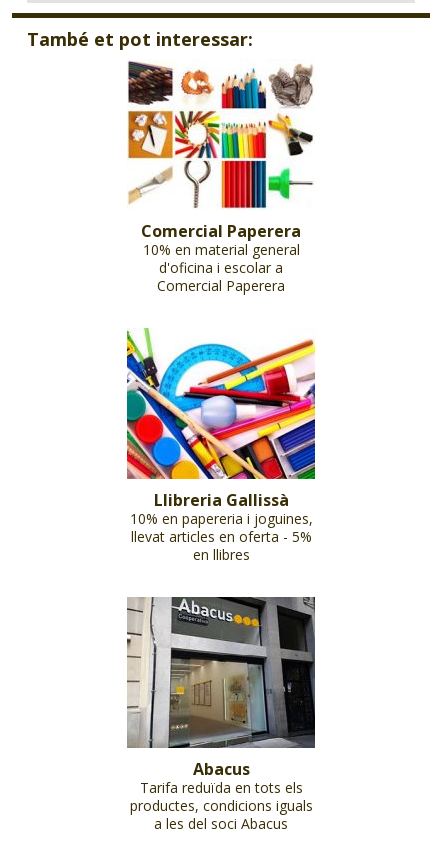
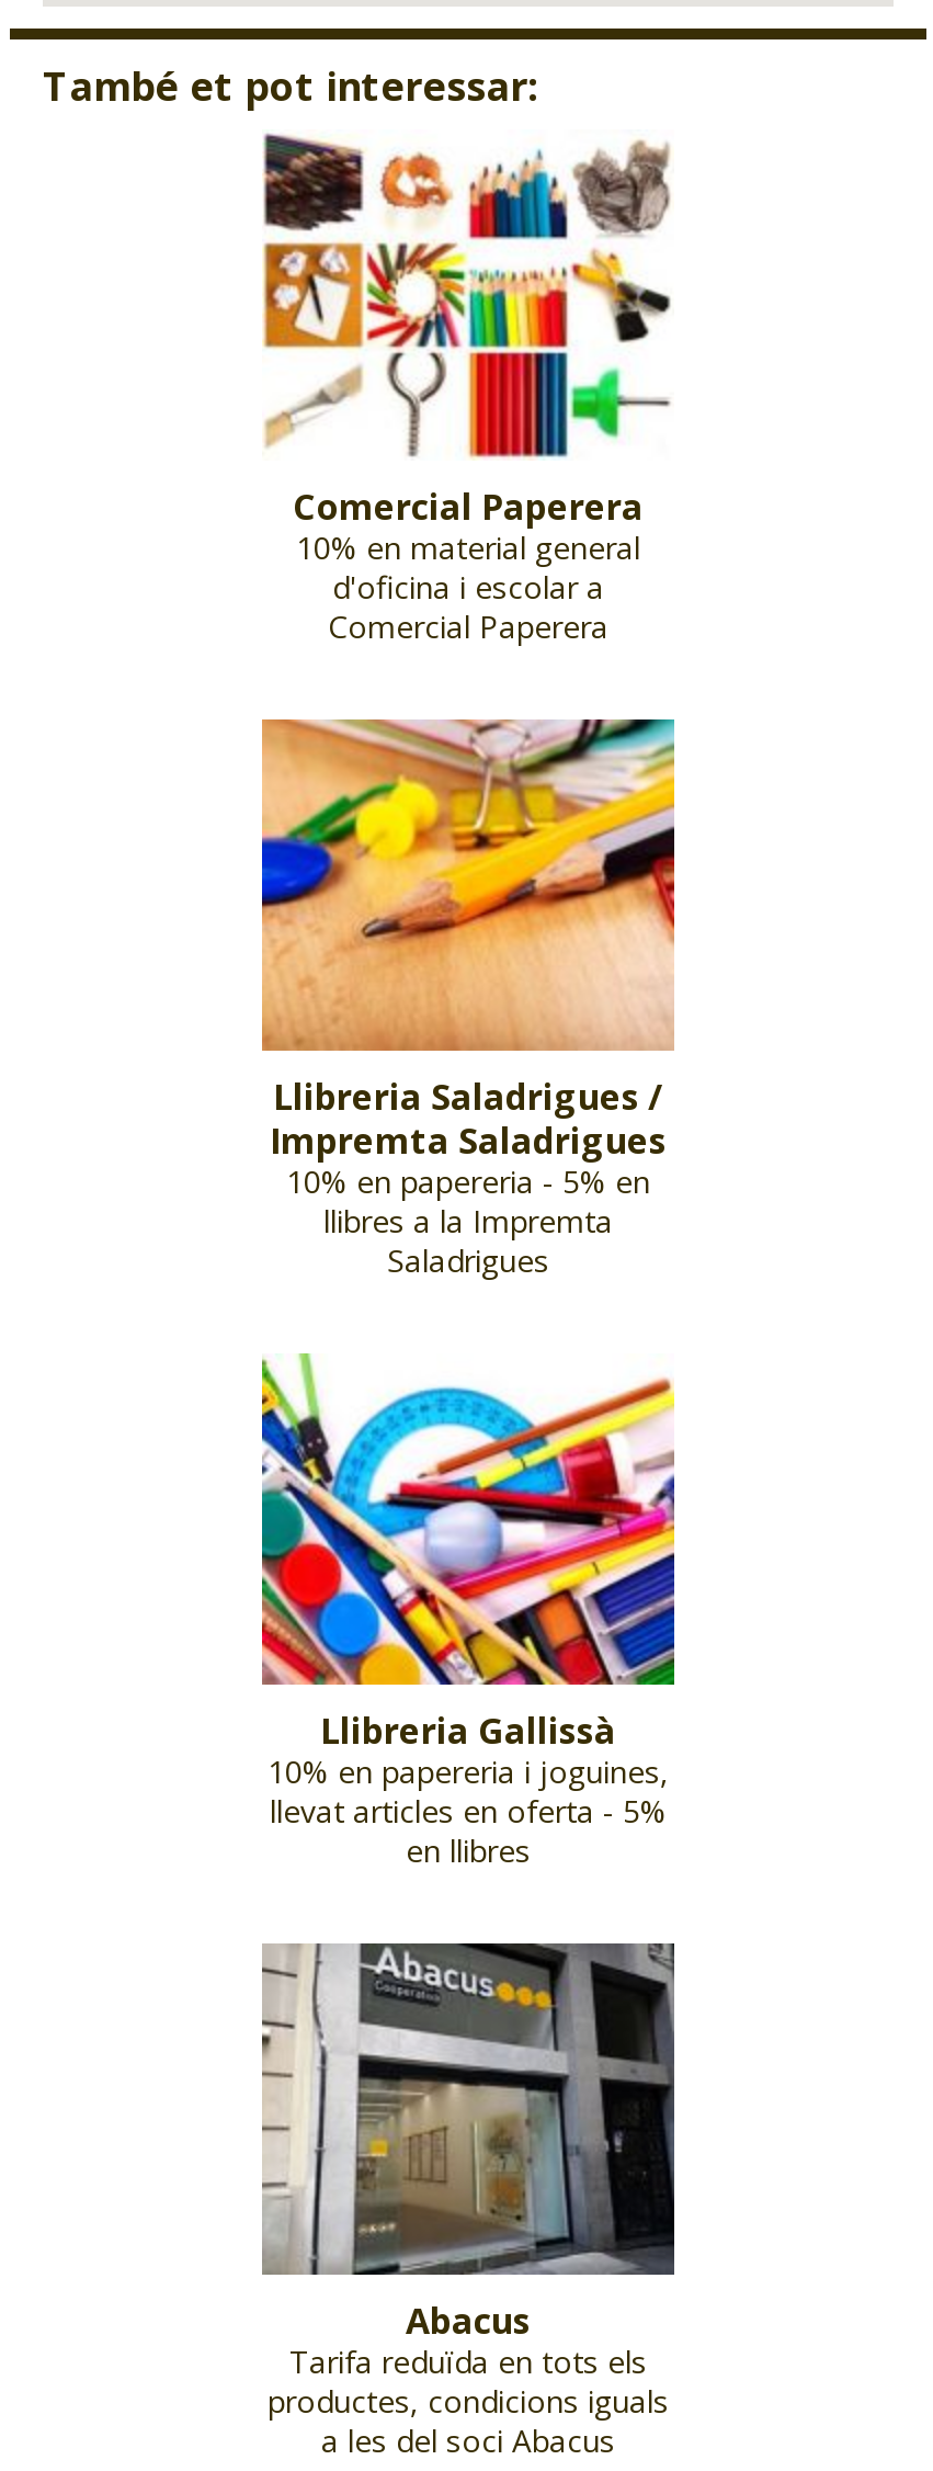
none -> [260,717,676,1280] [image] | Llibreria Saladrigues / | Impremta Saladrigues | 10% en papereria - 5% en | llibres a la Impremta | Saladrigues

